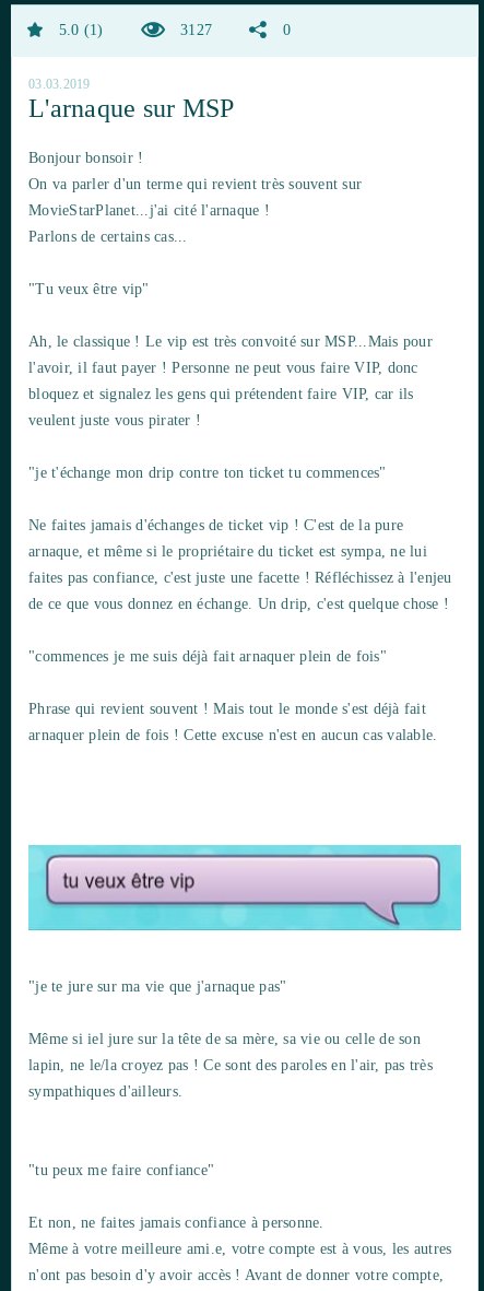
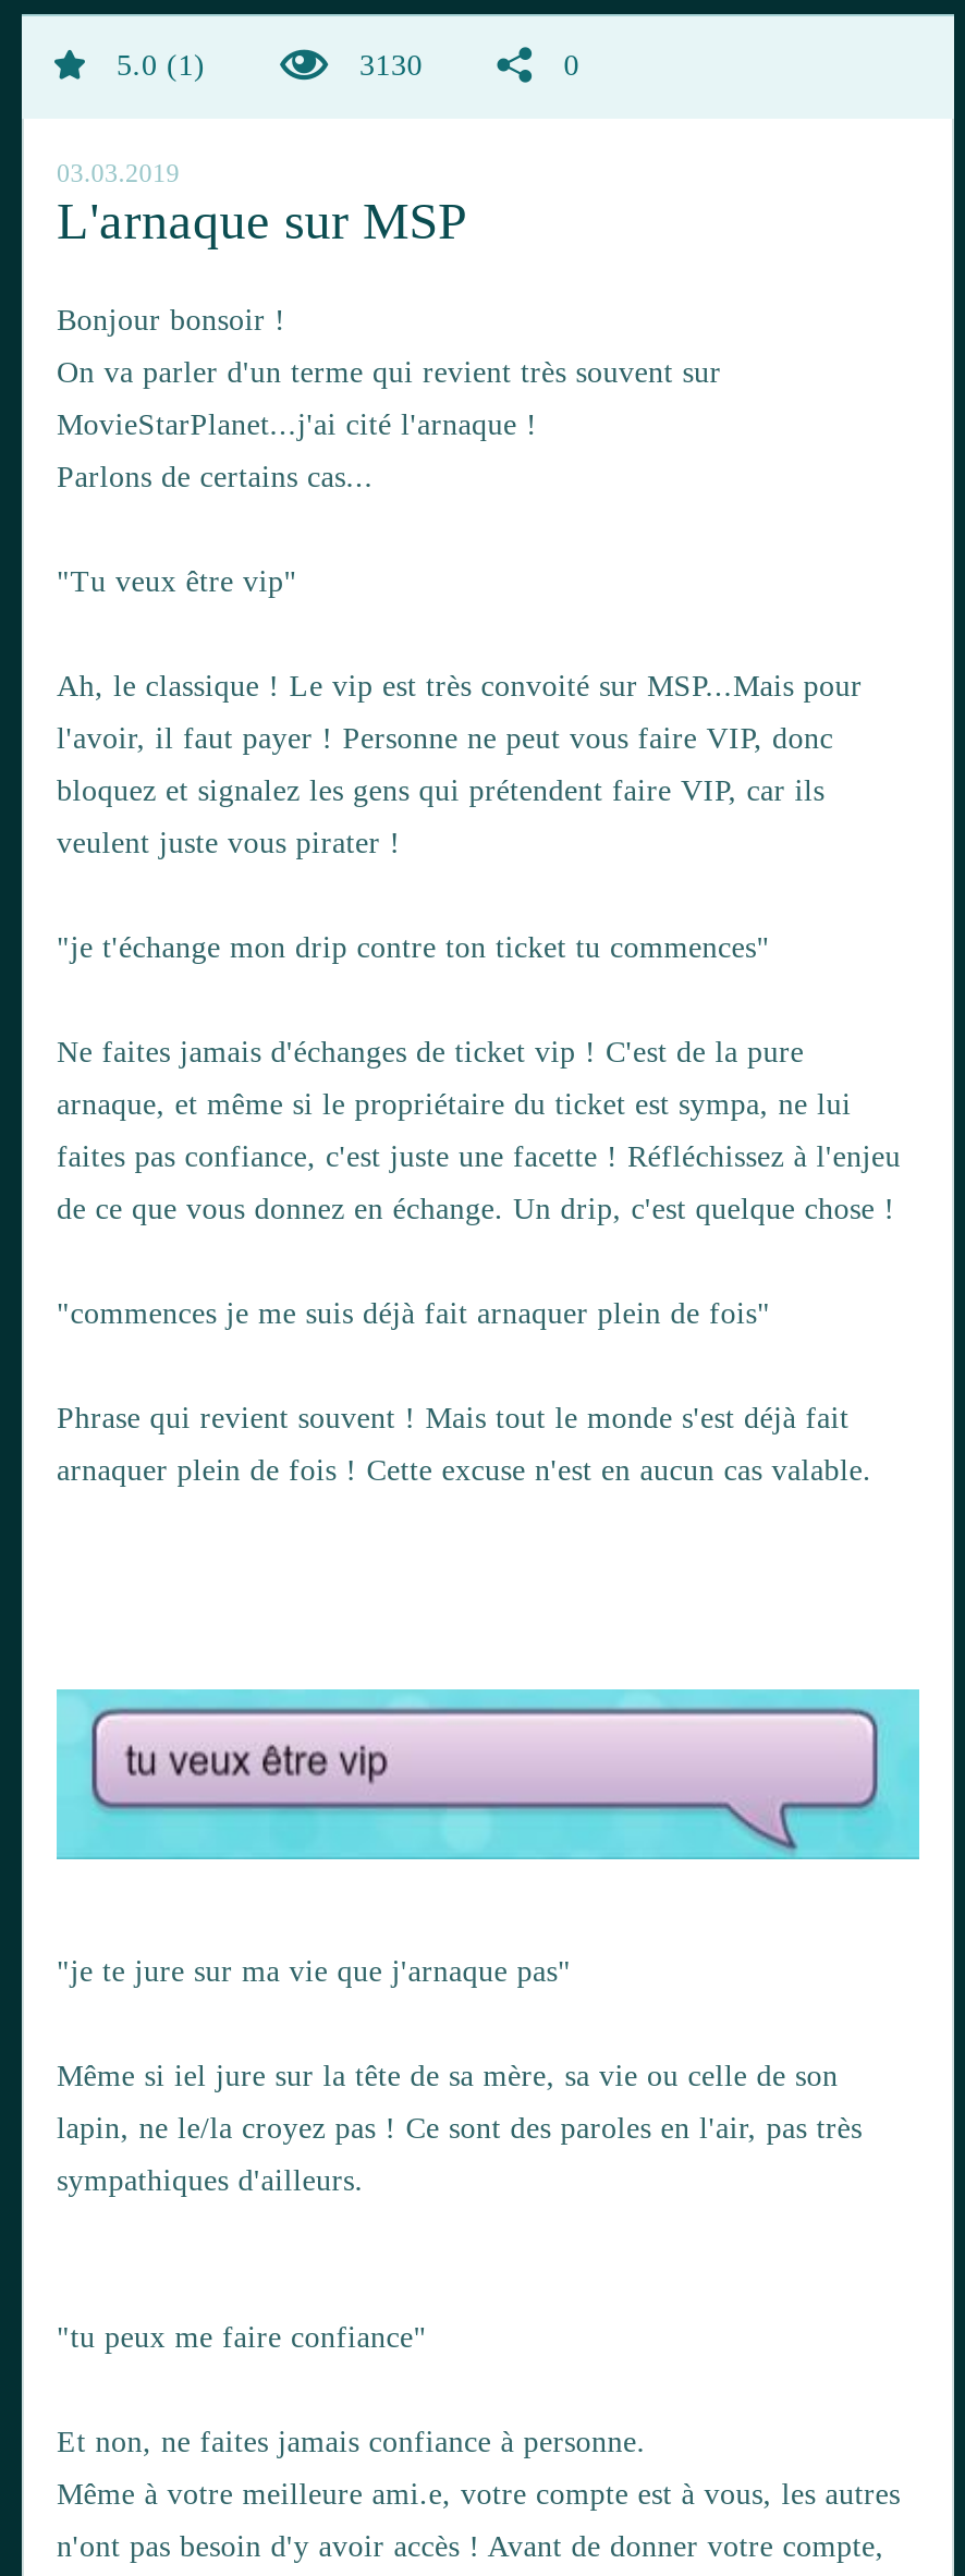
[176,22,217,38] 3127 -> [350,49,432,82] 3130

